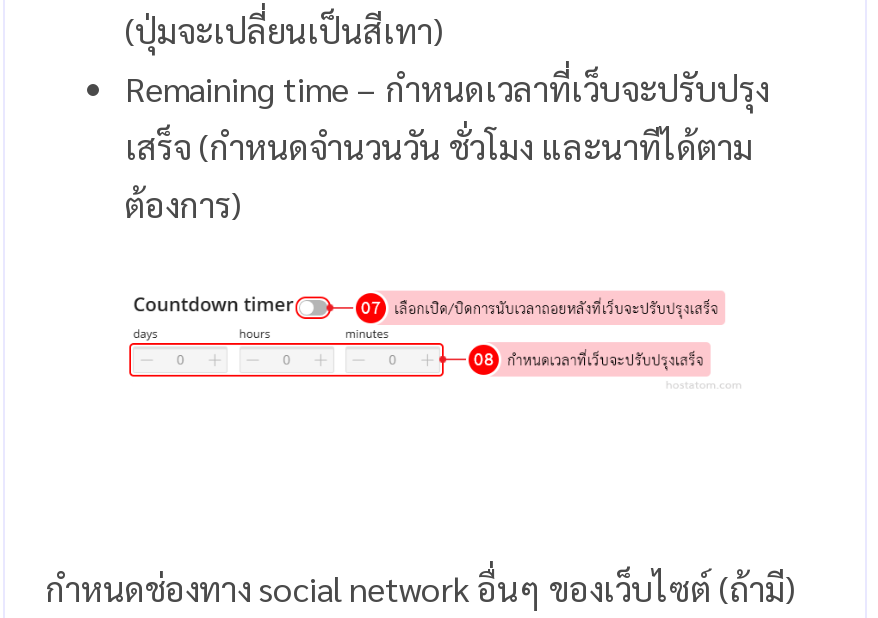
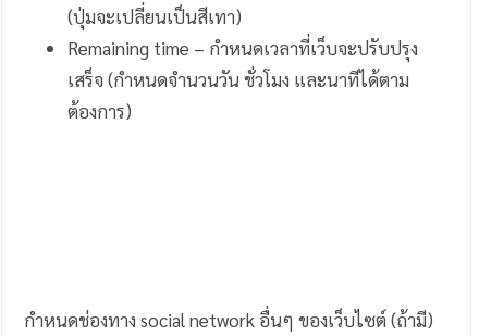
[127,290,737,388] [image] -> none

